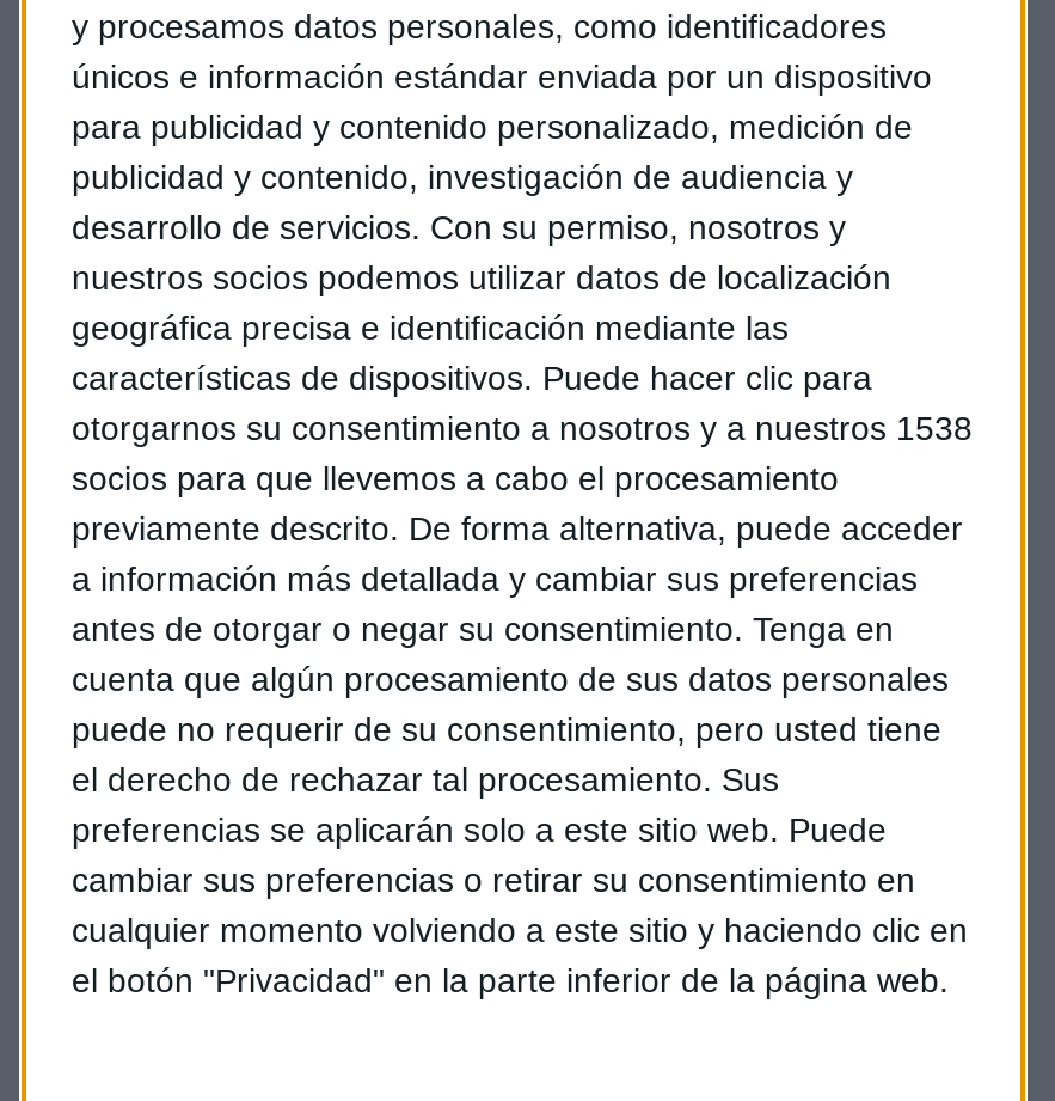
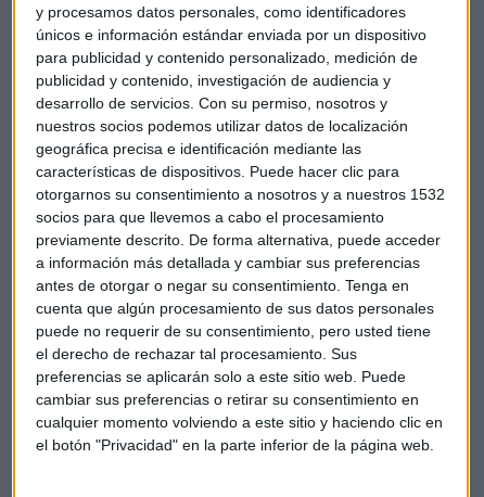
[72,409,973,447] otorgarnos su consentimiento a nosotros y a nuestros 1538 -> [36,186,445,203] otorgarnos su consentimiento a nosotros y a nuestros 1532

